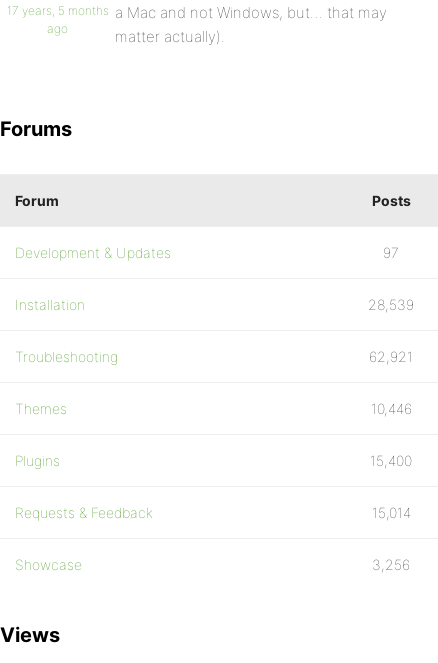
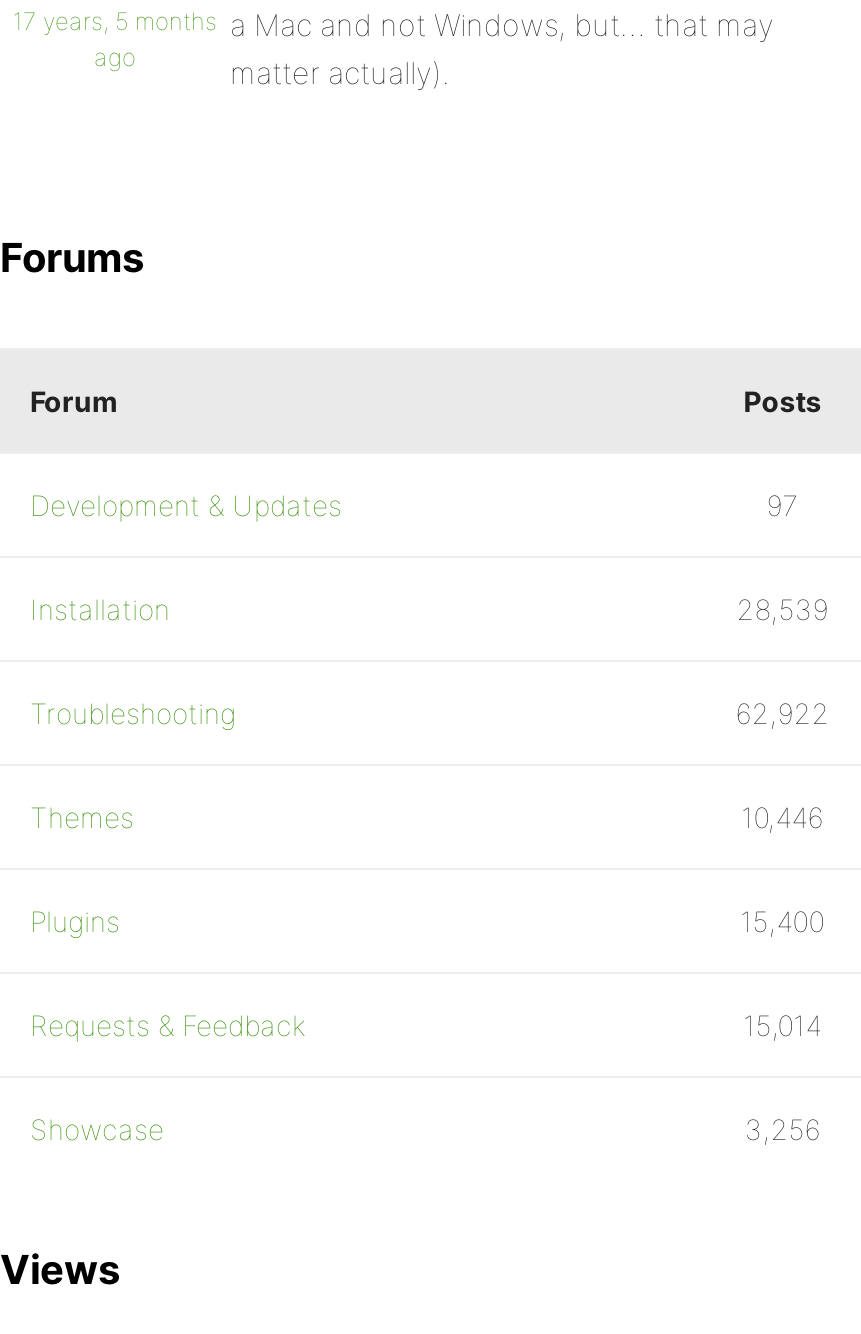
[369,348,413,365] 62,921 -> [735,696,829,730] 62,922

